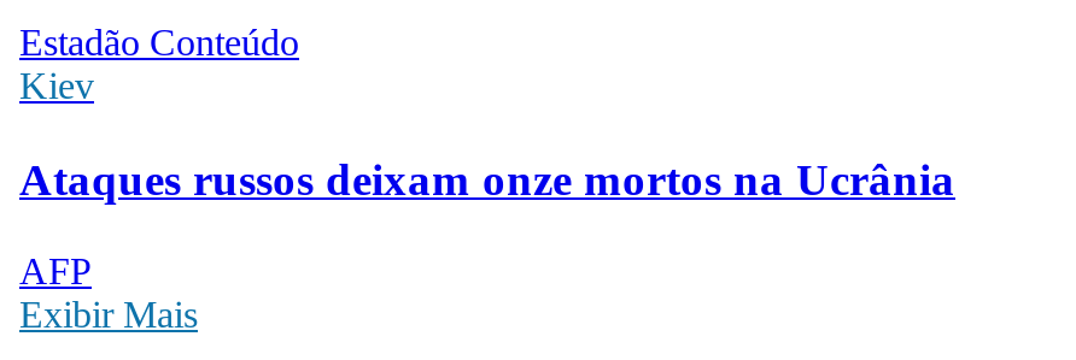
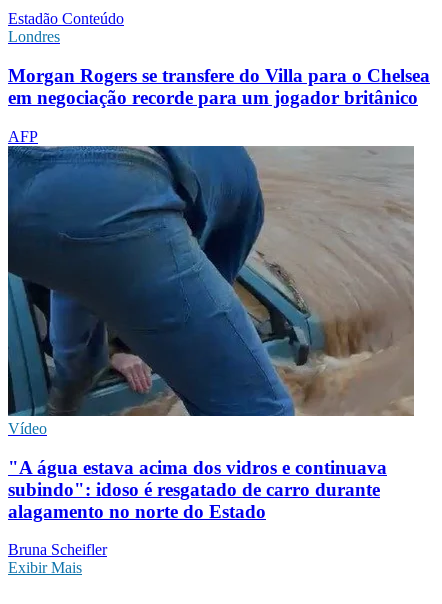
[19,65,94,106] Kiev -> [8,28,60,45] Londres
[19,153,955,204] Ataques russos deixam onze mortos na Ucrânia -> [8,65,430,108] Morgan Rogers se transfere do Villa para o Chelsea | em negociação recorde para um jogador britânico
none -> [7,145,415,558] [image] | Vídeo | "A água estava acima dos vidros e continuava | subindo": idoso é resgatado de carro durante | alagamento no norte do Estado | Bruna Scheifler

